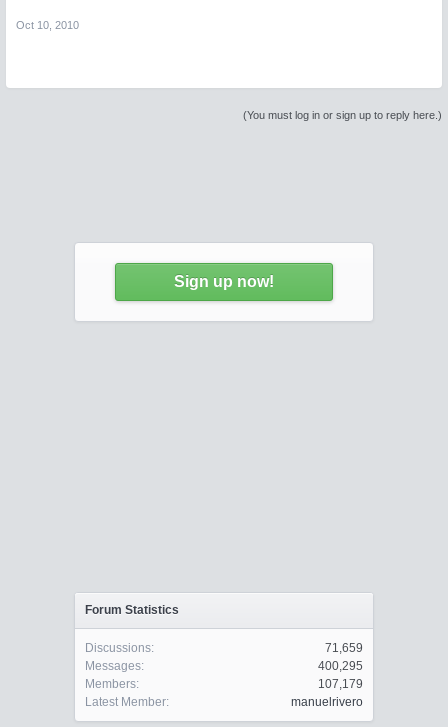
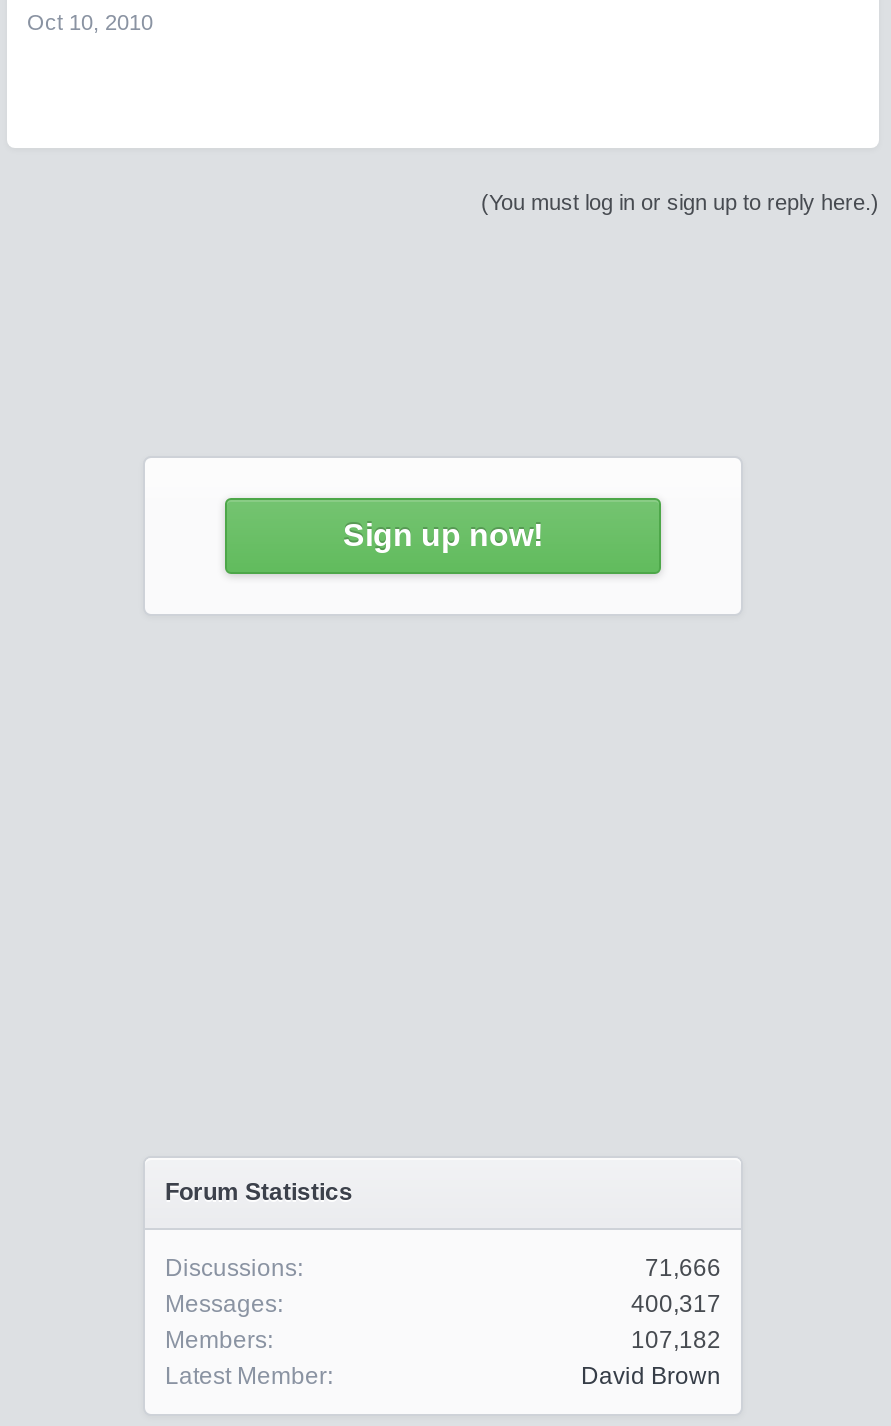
[325,641,363,655] 71,659 -> [645,1254,721,1282] 71,666
[318,659,363,673] 400,295 -> [631,1290,721,1318] 400,317
[318,677,363,691] 107,179 -> [631,1326,721,1354] 107,182
[291,695,363,709] manuelrivero -> [581,1362,721,1390] David Brown

